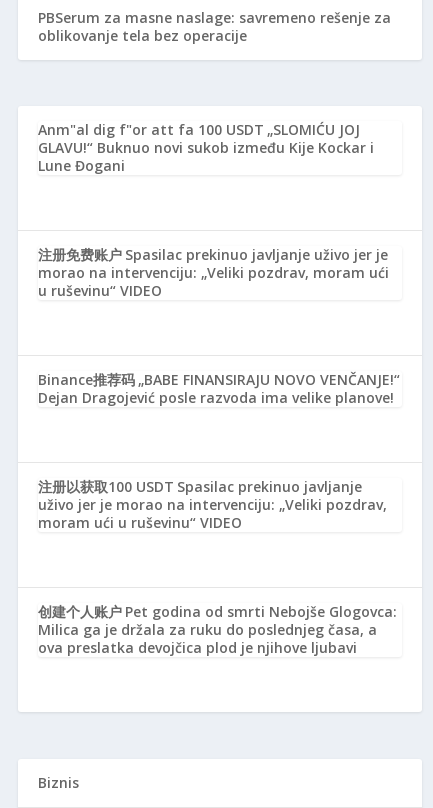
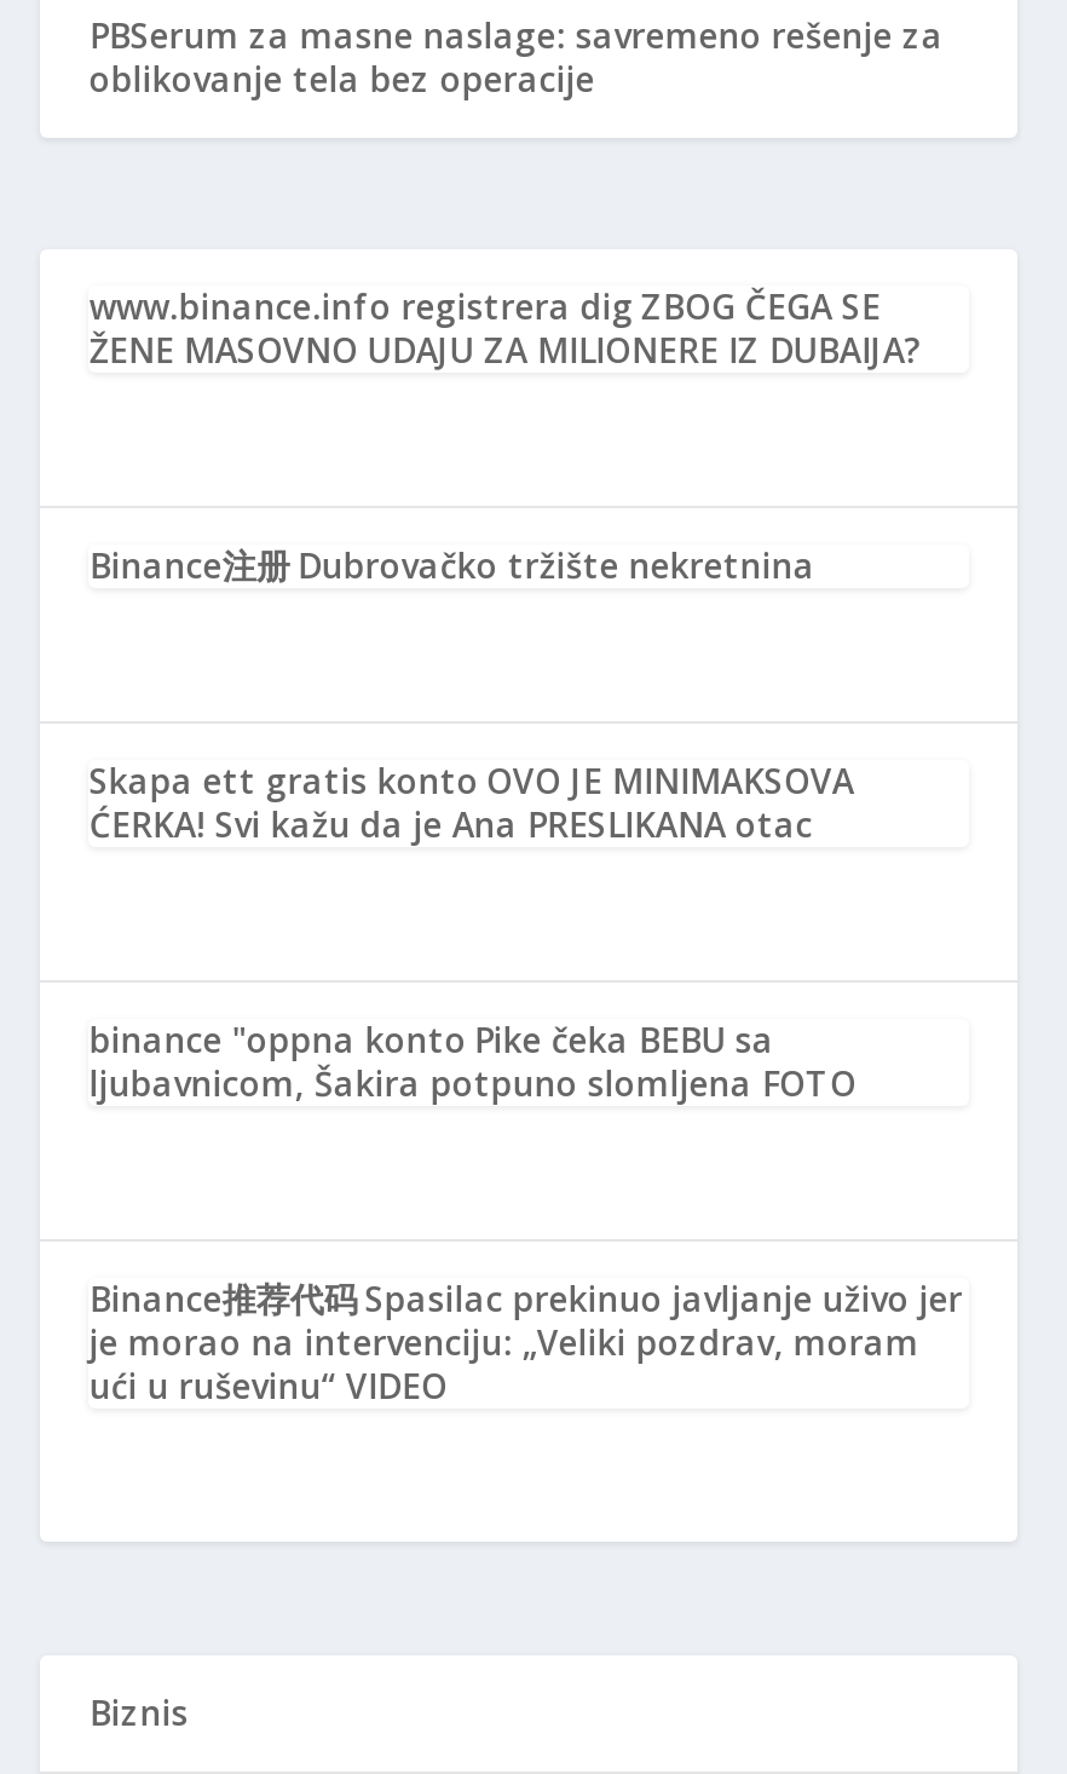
[38,120,374,175] Anm"al dig f"or att fa 100 USDT „SLOMIĆU JOJ | GLAVU!“ Buknuo novi sukob između Kije Kockar i | Lune Đogani -> [89,284,922,374] www.binance.info registrera dig ZBOG ČEGA SE | ŽENE MASOVNO UDAJU ZA MILIONERE IZ DUBAIJA?
[38,245,389,300] 注册免费账户 Spasilac prekinuo javljanje uživo jer je | morao na intervenciju: „Veliki pozdrav, moram ući | u ruševinu“ VIDEO -> [89,543,815,589] Binance注册 Dubrovačko tržište nekretnina
[38,370,400,407] Binance推荐码 „BABE FINANSIRAJU NOVO VENČANJE!“ | Dejan Dragojević posle razvoda ima velike planove! -> [89,759,854,848] Skapa ett gratis konto OVO JE MINIMAKSOVA | ĆERKA! Svi kažu da je Ana PRESLIKANA otac
[38,477,387,532] 注册以获取100 USDT Spasilac prekinuo javljanje | uživo jer je morao na intervenciju: „Veliki pozdrav, | moram ući u ruševinu“ VIDEO -> [89,1018,856,1107] binance "oppna konto Pike čeka BEBU sa | ljubavnicom, Šakira potpuno slomljena FOTO
[38,602,397,657] 创建个人账户 Pet godina od smrti Nebojše Glogovca: | Milica ga je držala za ruku do poslednjeg časa, a | ova preslatka devojčica plod je njihove ljubavi -> [89,1277,963,1410] Binance推荐代码 Spasilac prekinuo javljanje uživo jer | je morao na intervenciju: „Veliki pozdrav, moram | ući u ruševinu“ VIDEO

